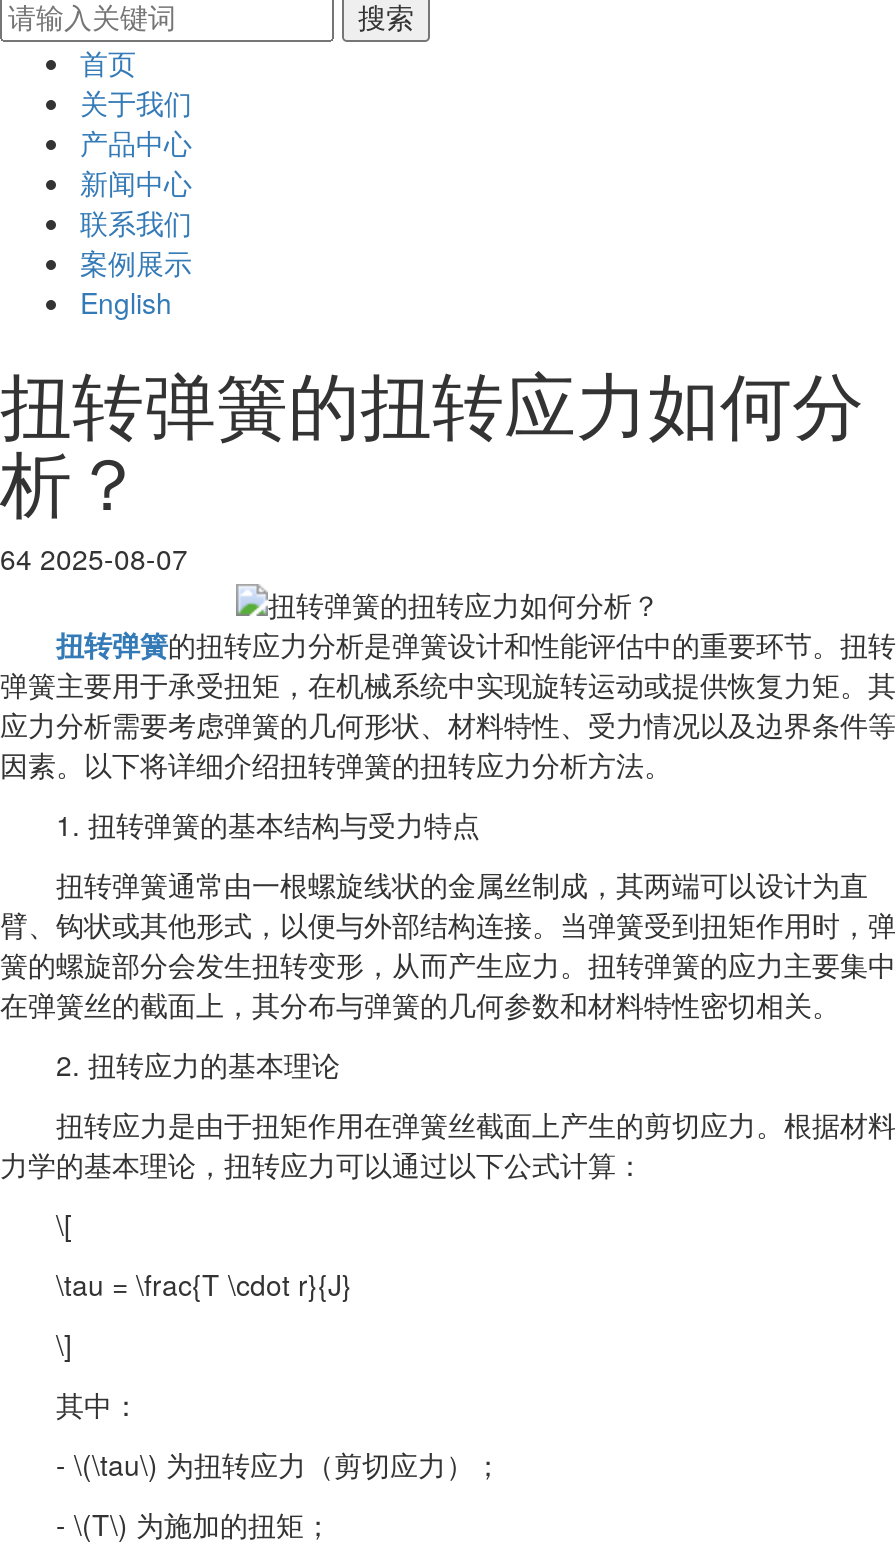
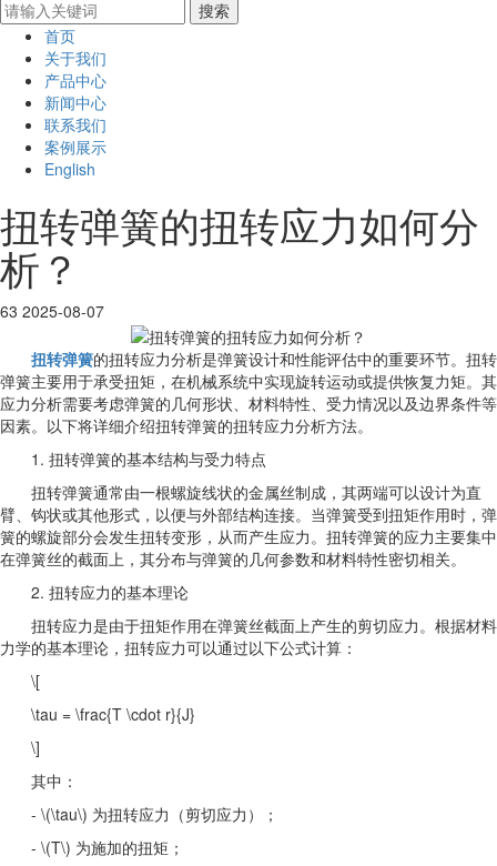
[0,539,188,579] 64 2025-08-07 -> [0,300,104,322] 63 2025-08-07

